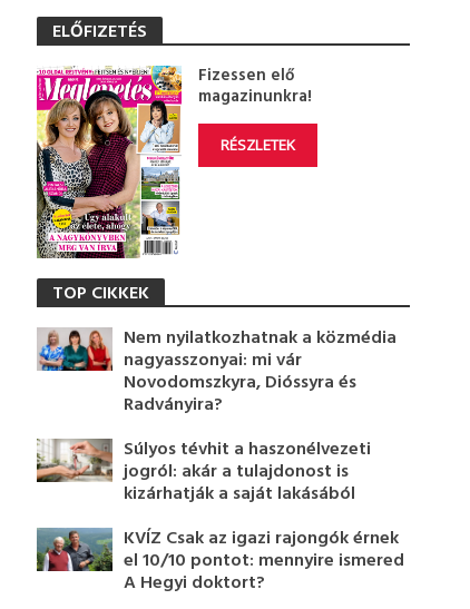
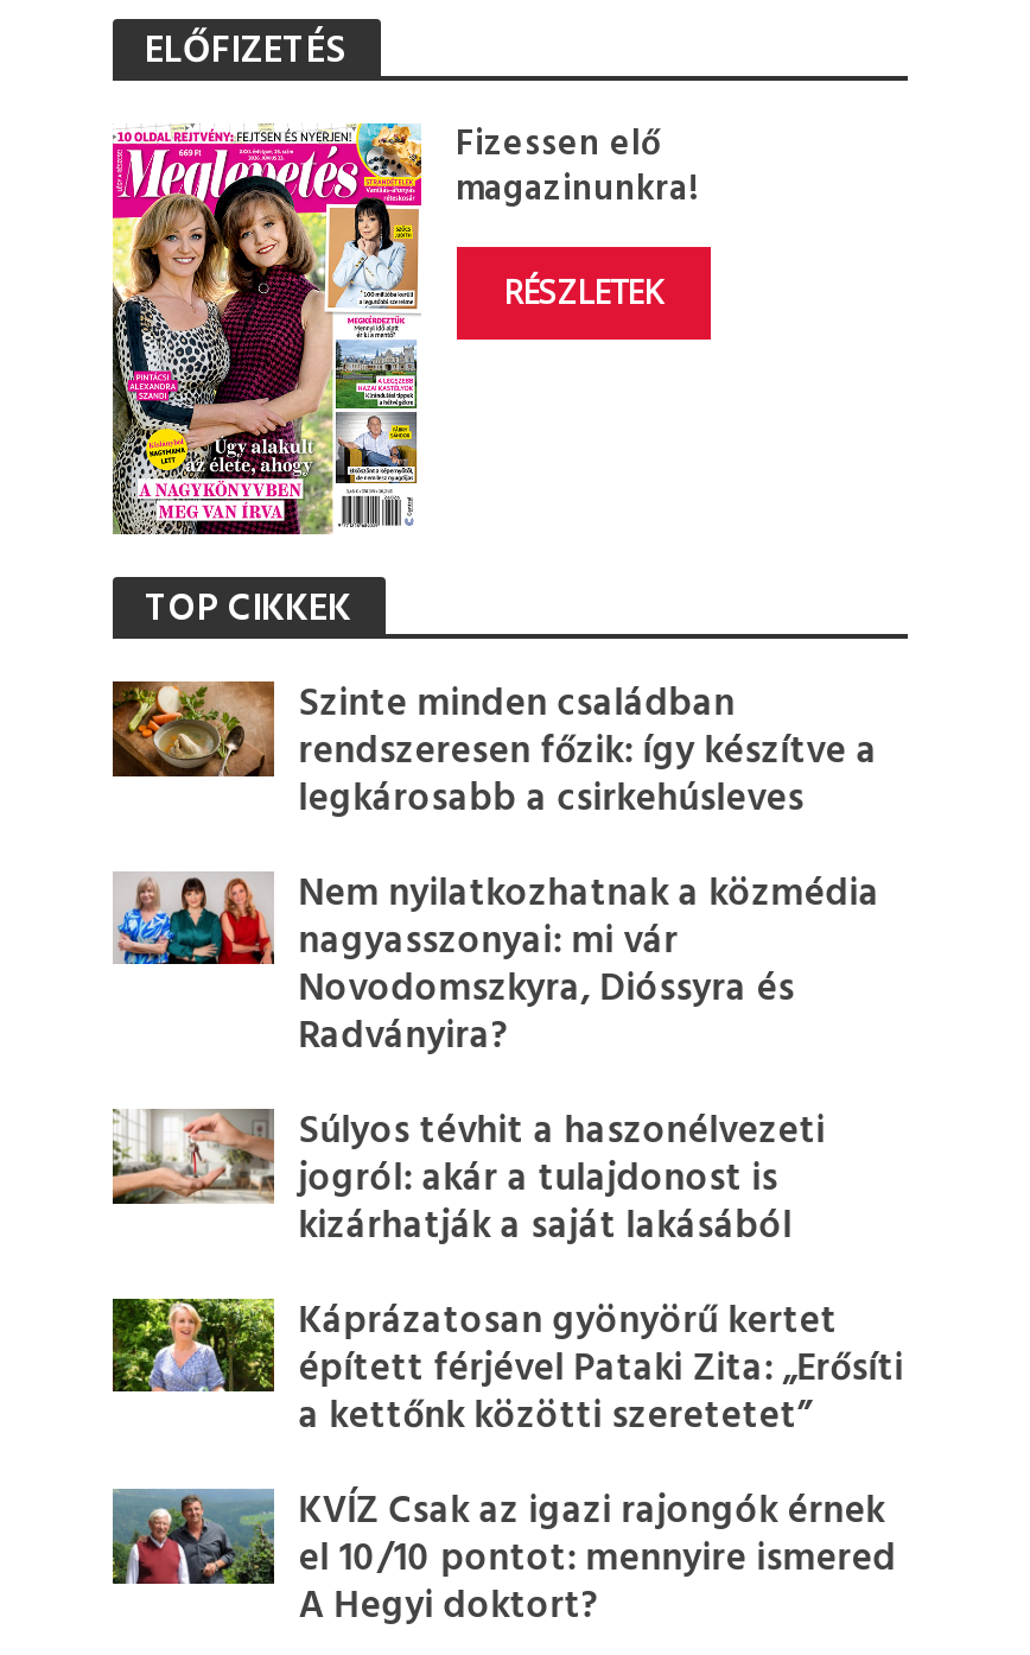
none -> [110,673,877,830] [image] | Szinte minden családban | rendszeresen főzik: így készítve a | legkárosabb a csirkehúsleves
none -> [110,1291,904,1447] [image] | Káprázatosan gyönyörű kertet | épített férjével Pataki Zita: „Erősíti | a kettőnk közötti szeretetet”

